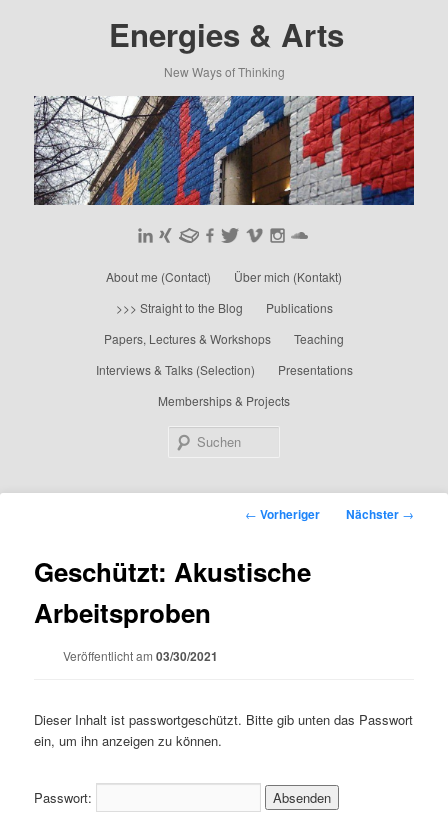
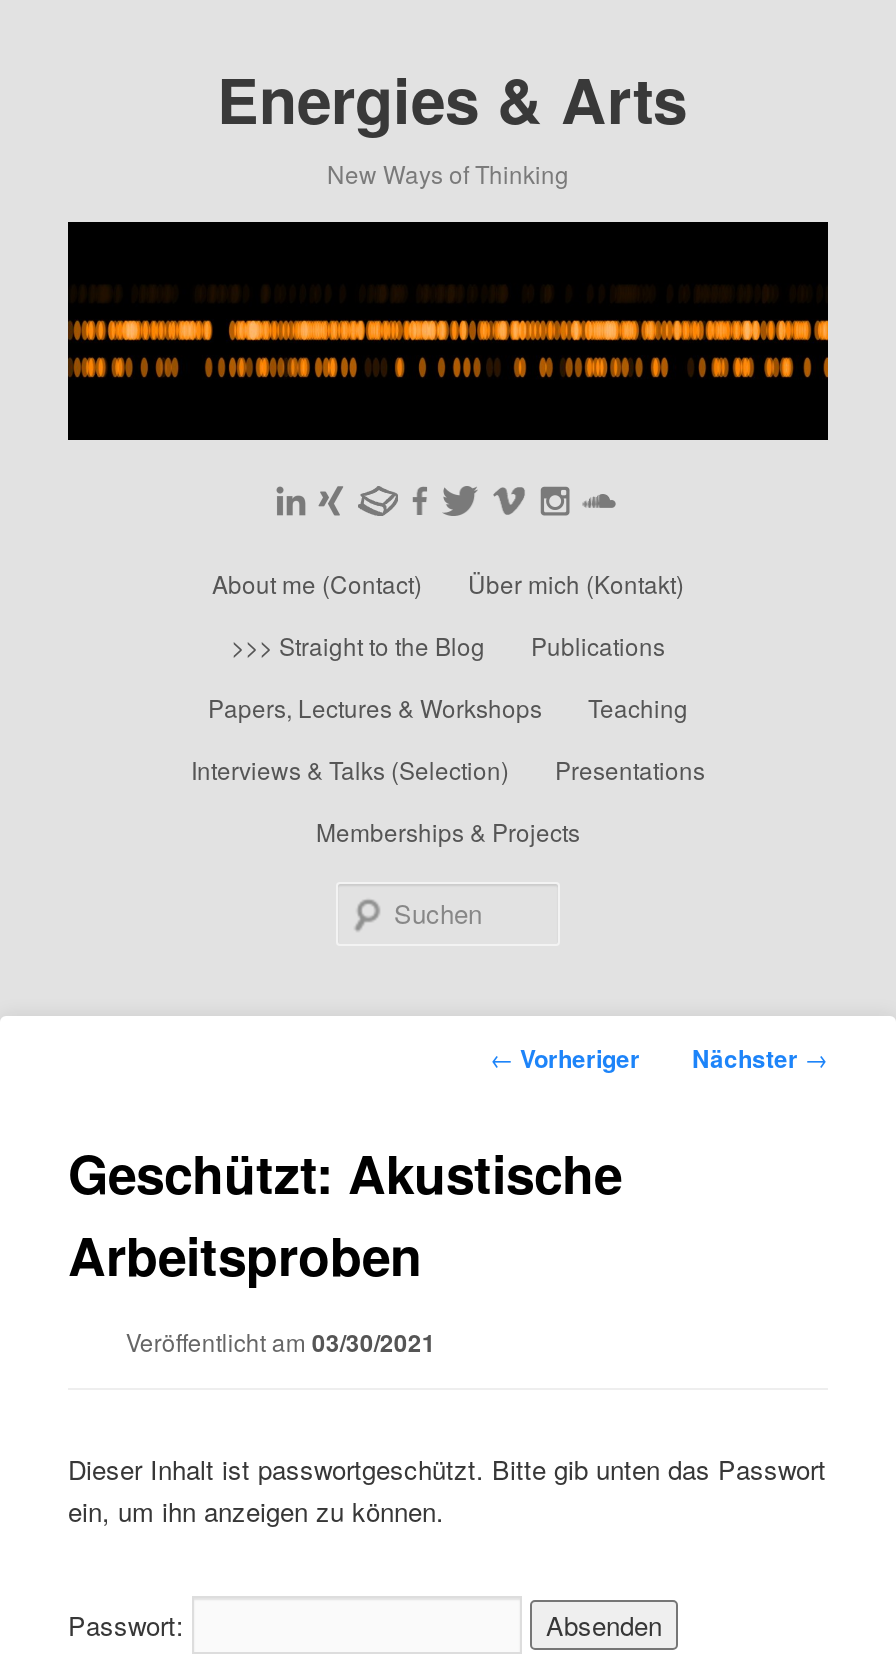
[33,95,415,206] [image] -> [66,220,830,442] [image]

